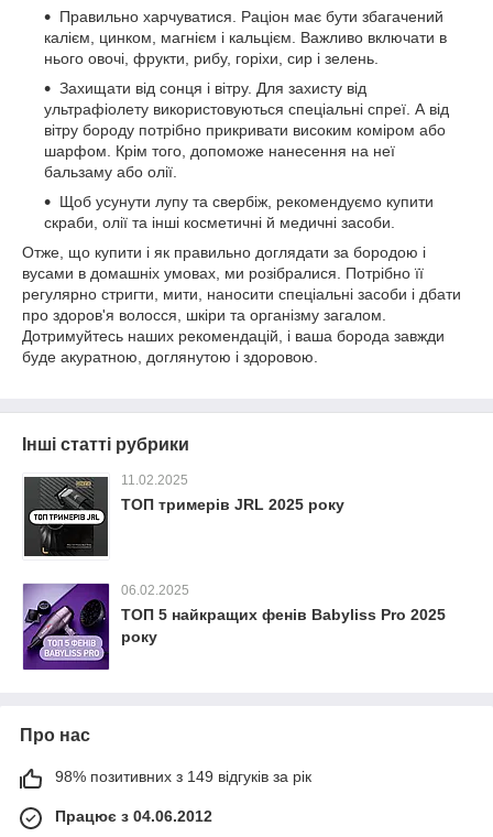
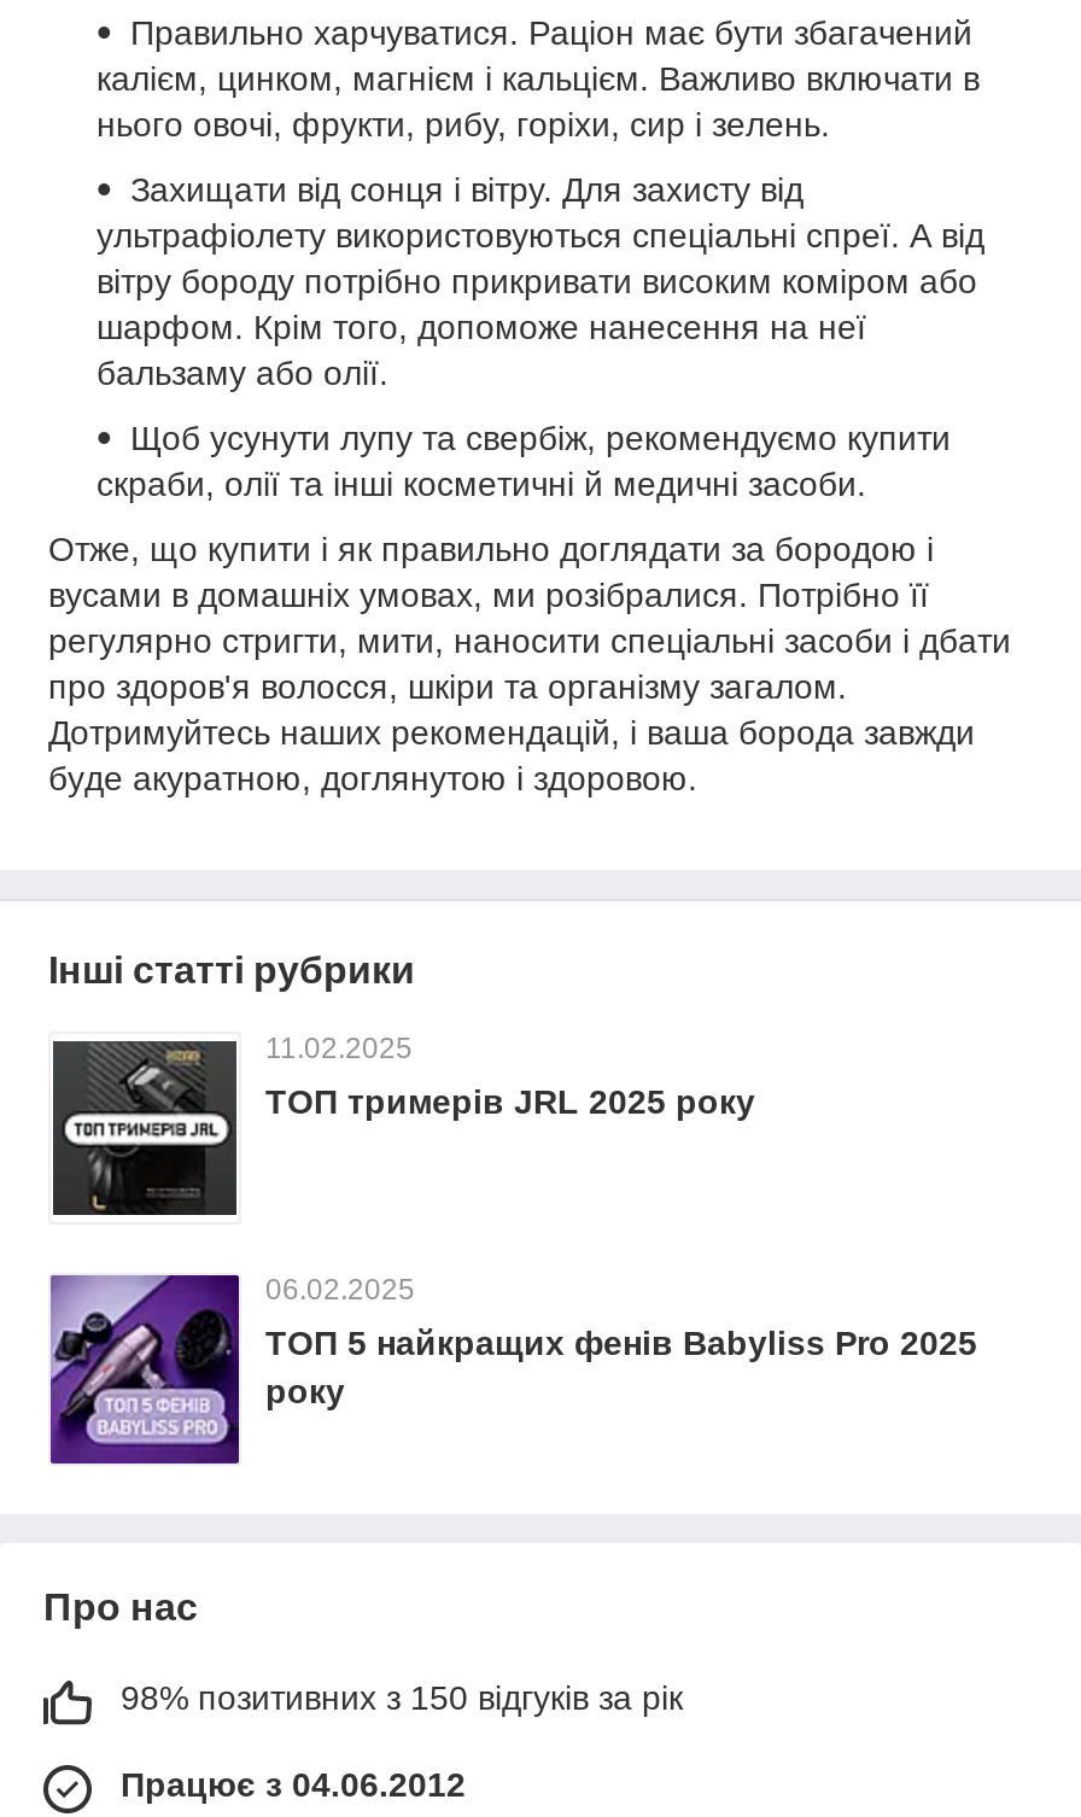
[55,767,311,785] 98% позитивних з 149 відгуків за рік -> [121,1678,683,1716] 98% позитивних з 150 відгуків за рік

